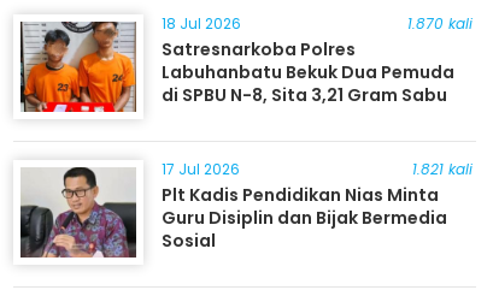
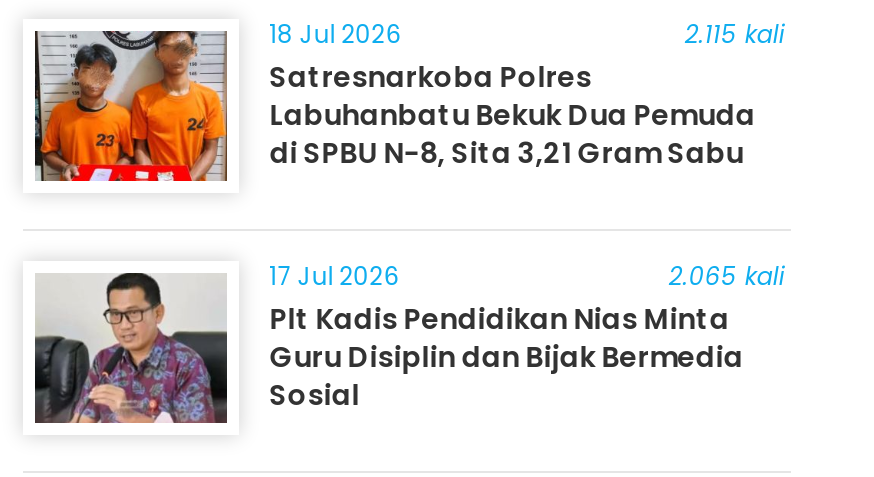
[407,13,472,34] 1.870 kali -> [685,17,785,51] 2.115 kali
[412,159,472,179] 1.821 kali -> [669,259,785,293] 2.065 kali

